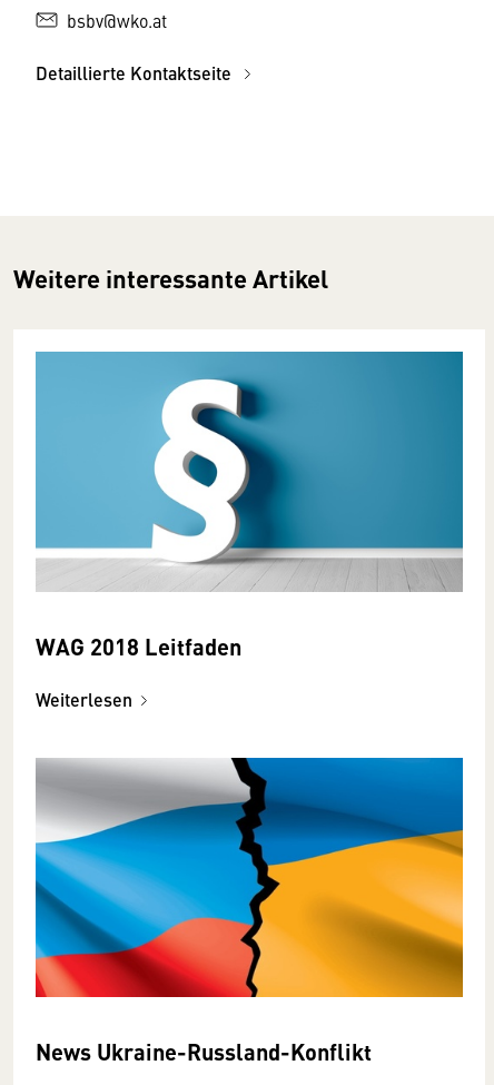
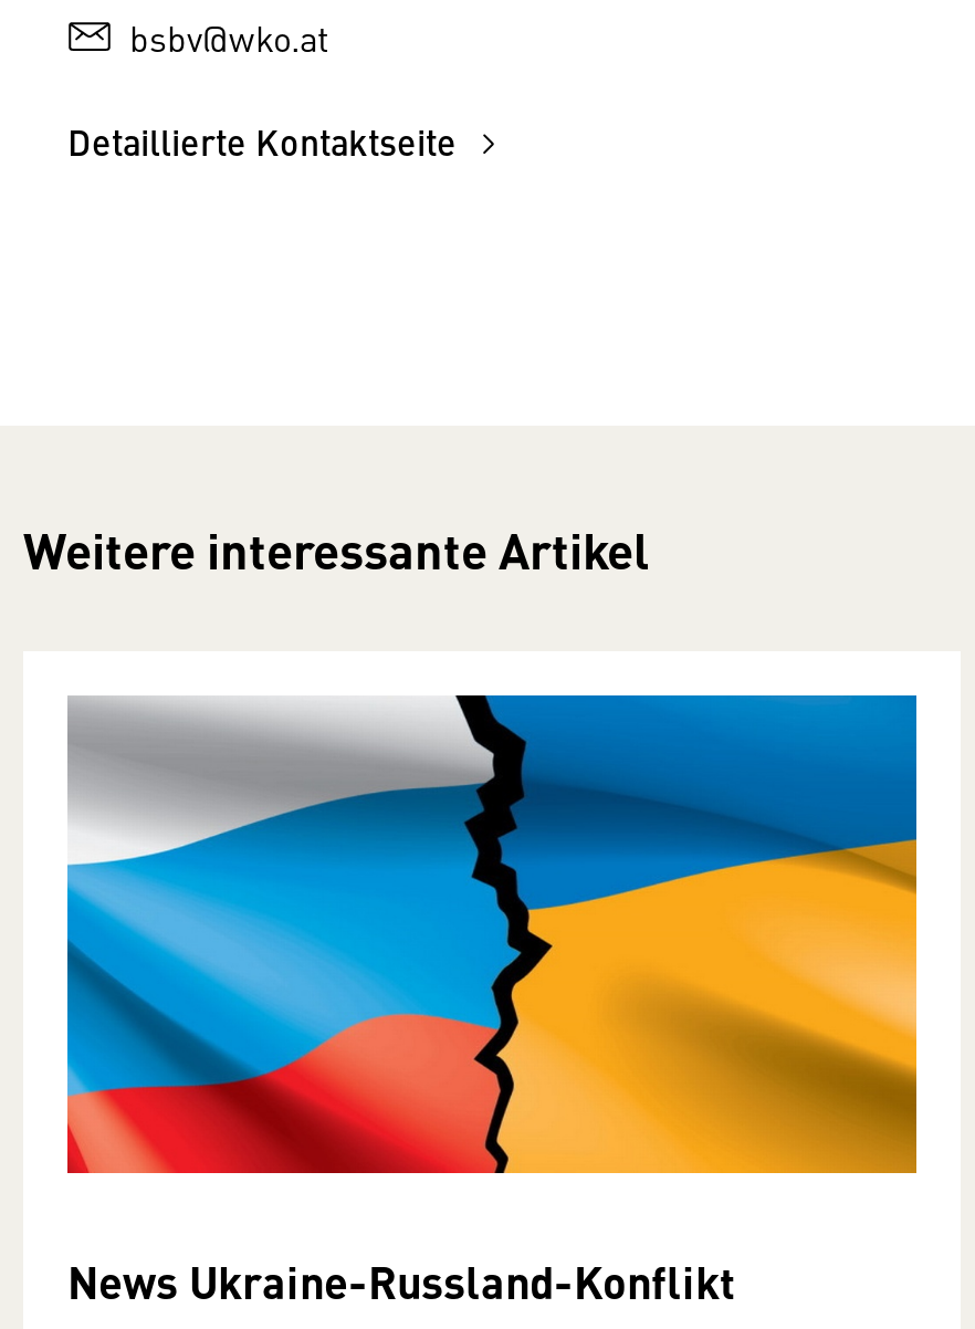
[36,351,464,712] [image] | WAG 2018 Leitfaden | Weiterlesen -> none

